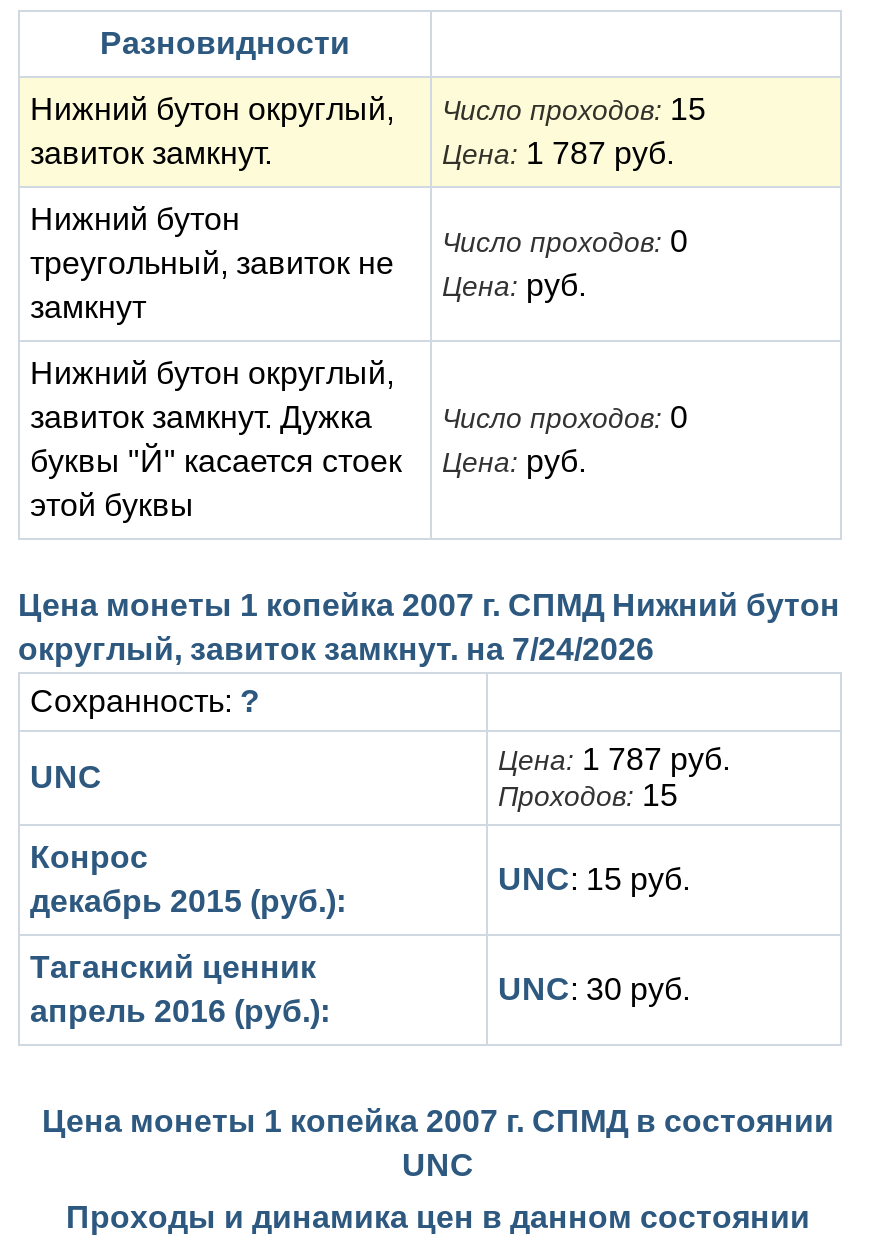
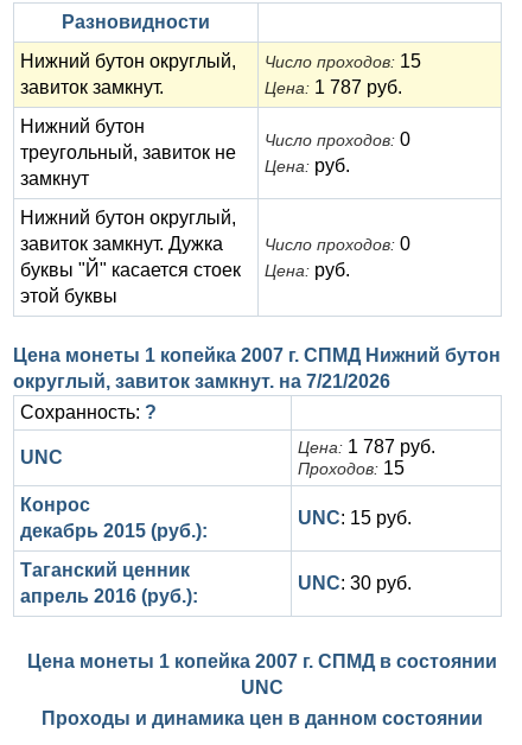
[18,632,654,666] округлый, завиток замкнут. на 7/24/2026 -> [13,371,390,391] округлый, завиток замкнут. на 7/21/2026

